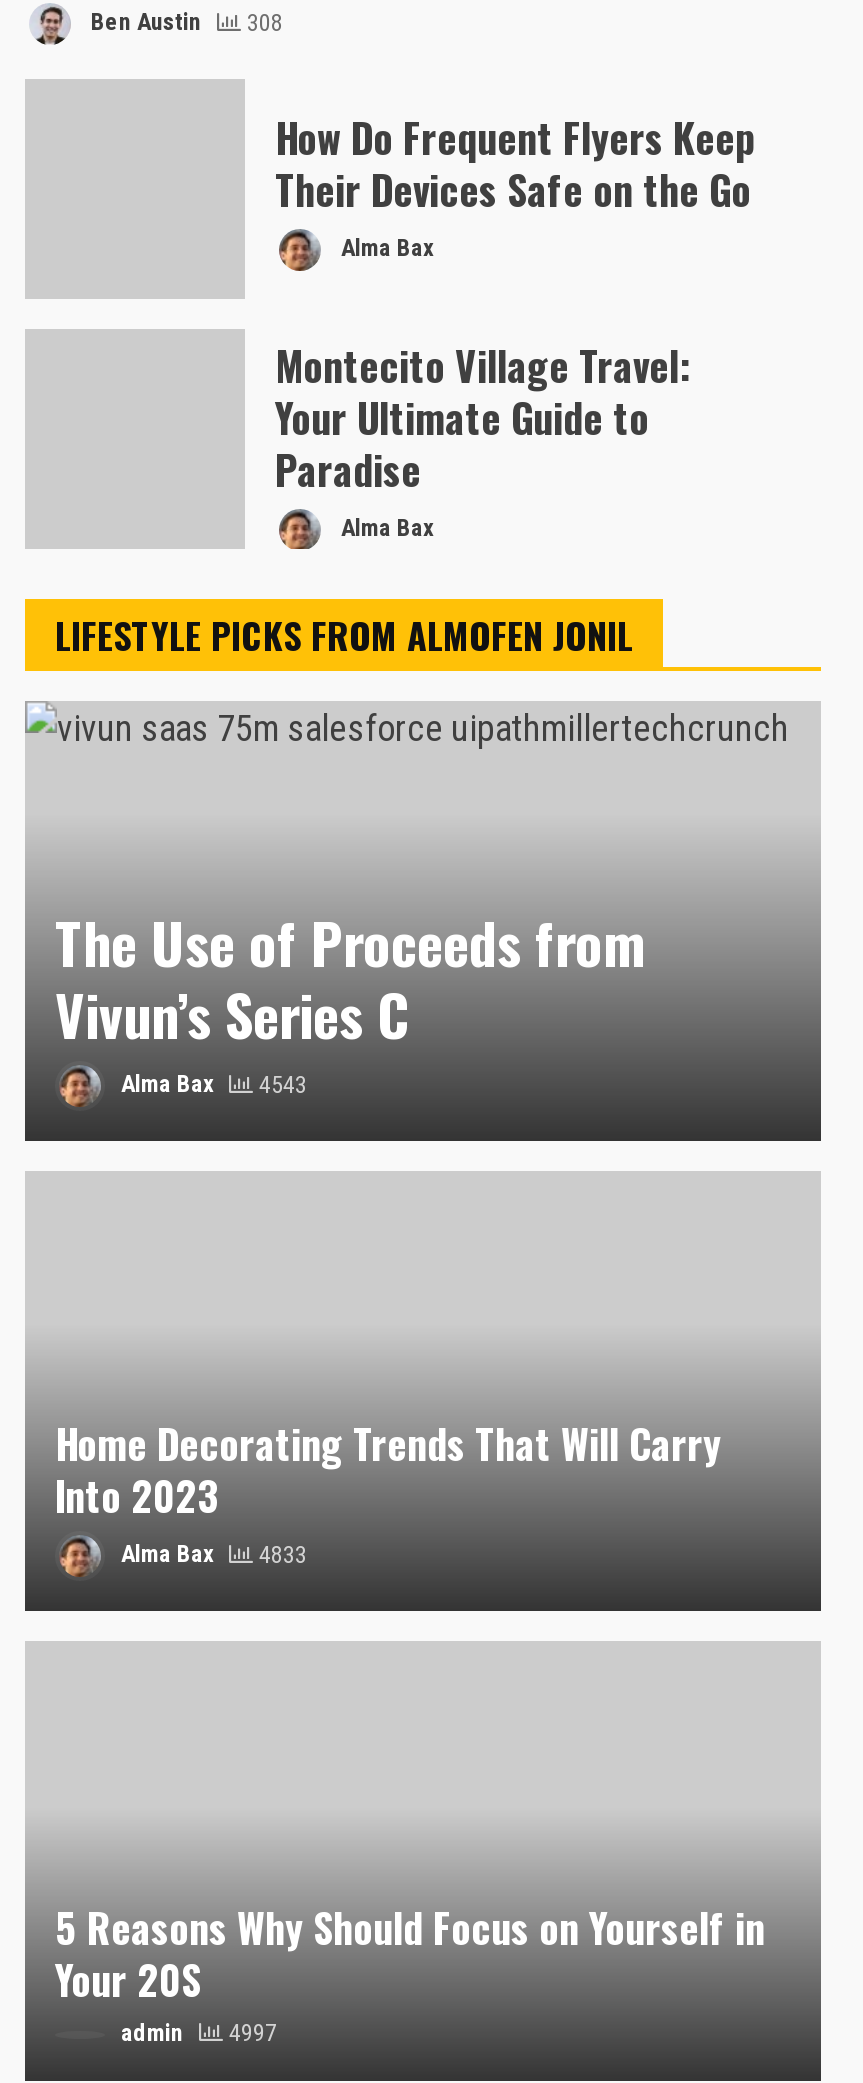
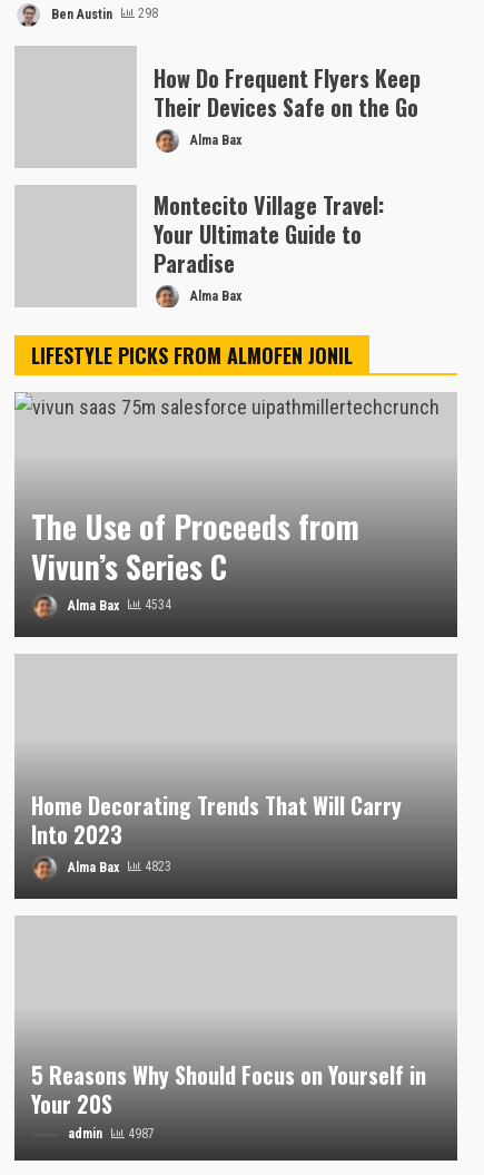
[85,9,283,37] Ben Austin 308 -> [48,6,158,22] Ben Austin 298
[115,1071,307,1099] Alma Bax 4543 -> [65,597,171,613] Alma Bax 4534
[115,1541,307,1569] Alma Bax 4833 -> [65,859,171,875] Alma Bax 4823
[115,2019,277,2047] admin 4997 -> [65,1126,155,1141] admin 4987

